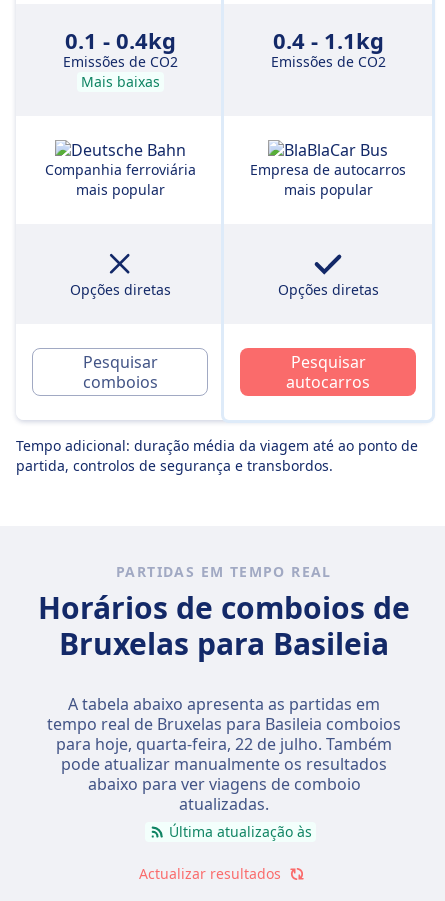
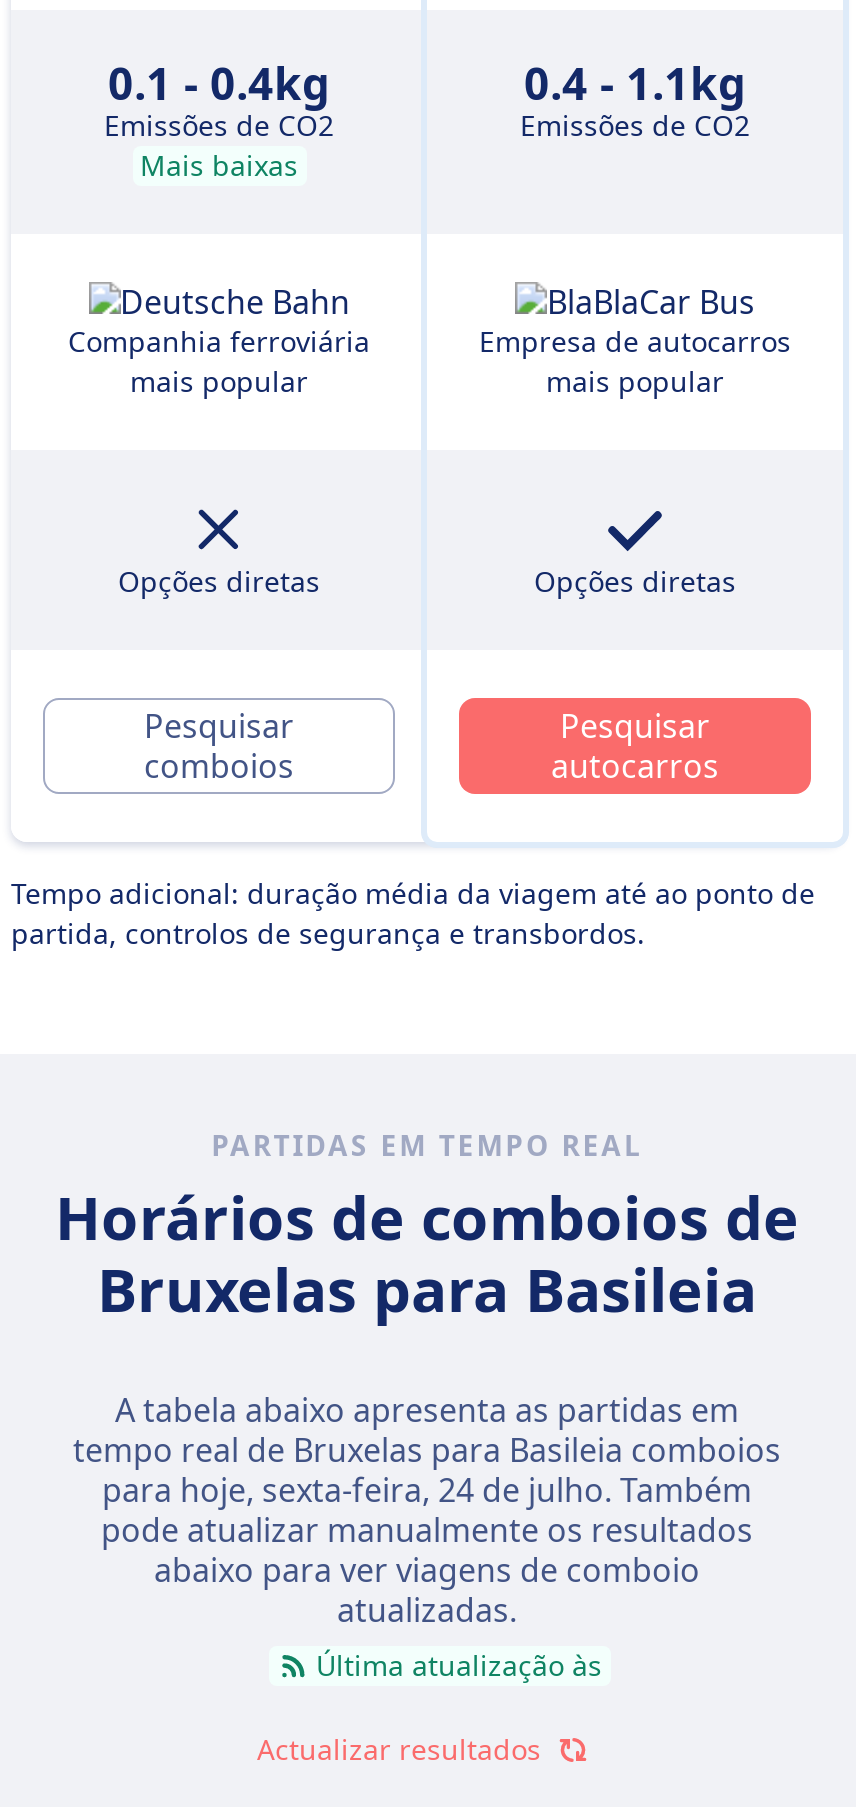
[56,733,392,755] para hoje, quarta-feira, 22 de julho. Também -> [102,1468,752,1512] para hoje, sexta-feira, 24 de julho. Também

